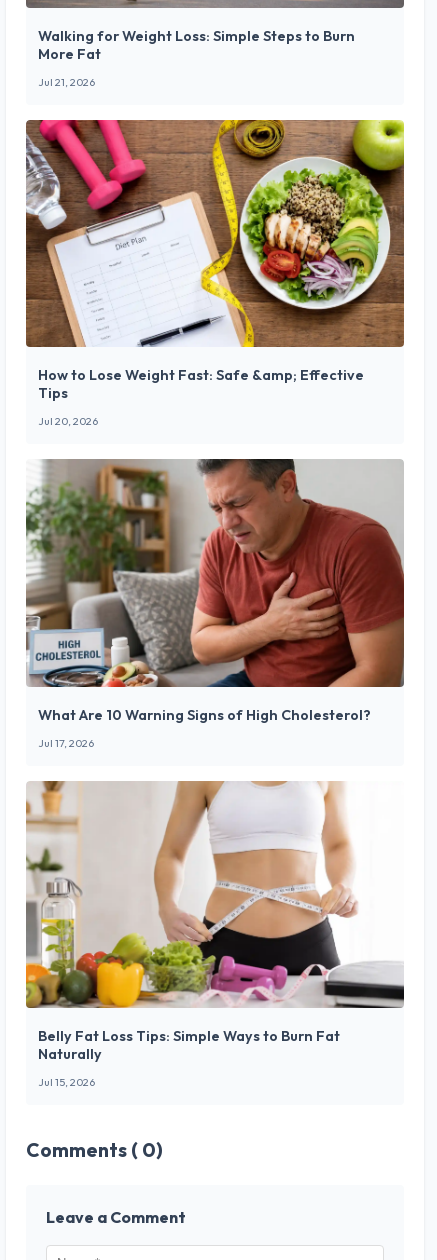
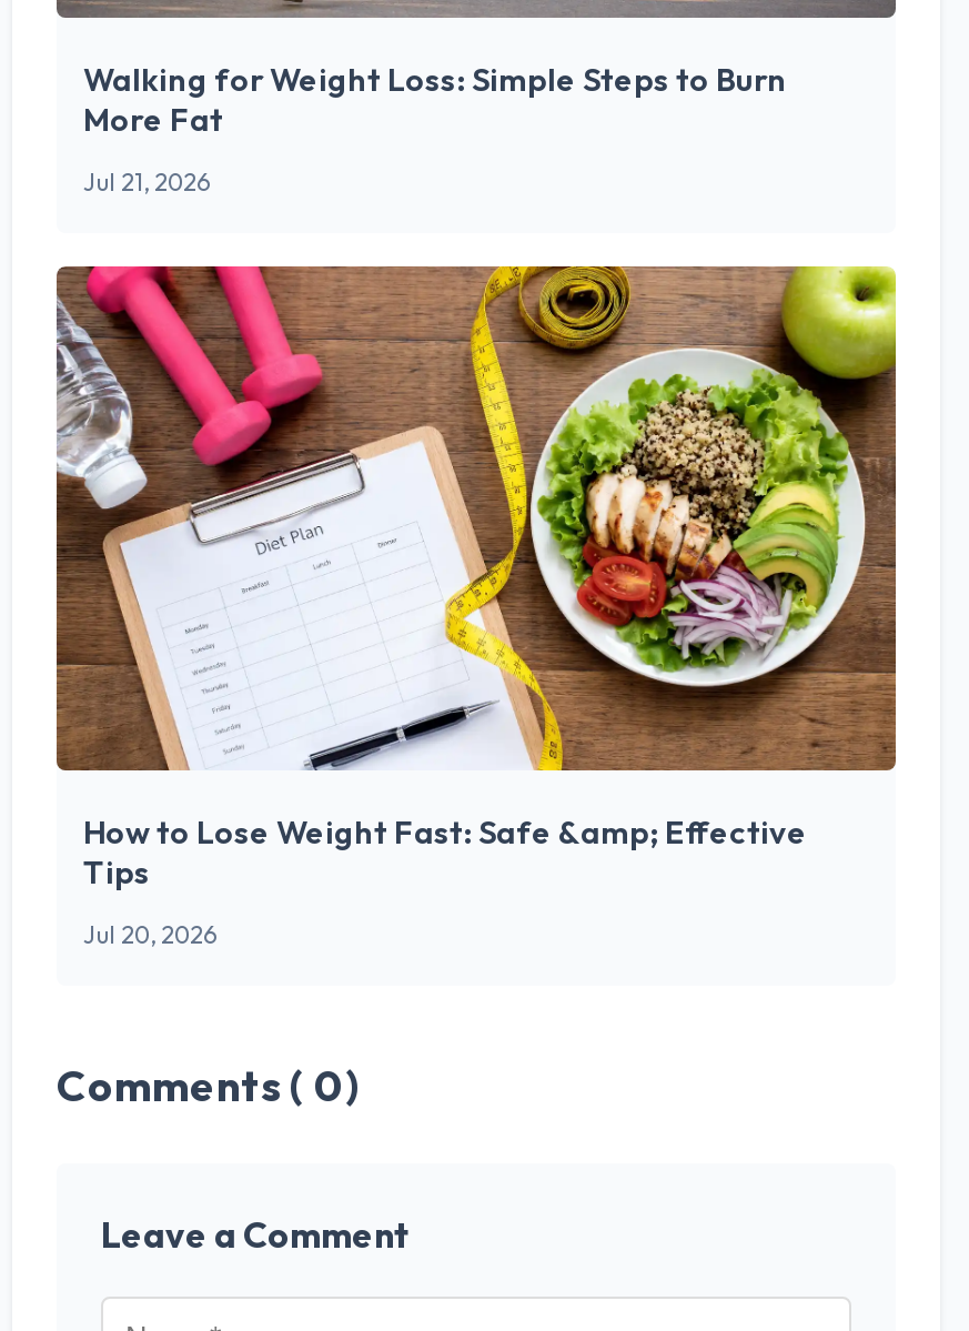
[26,458,405,750] [image] | What Are 10 Warning Signs of High Cholesterol? | Jul 17, 2026 -> none
[25,780,405,1089] [image] | Belly Fat Loss Tips: Simple Ways to Burn Fat | Naturally | Jul 15, 2026 -> none

